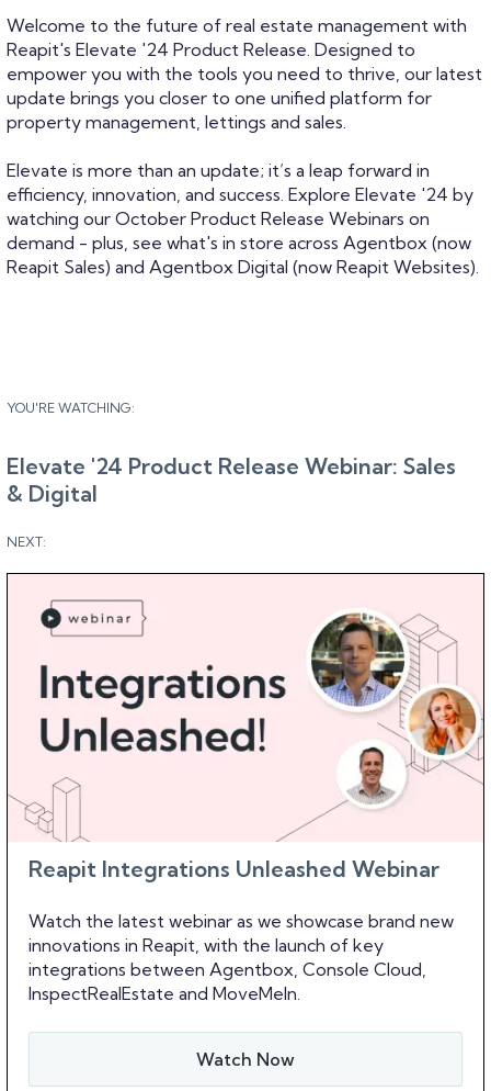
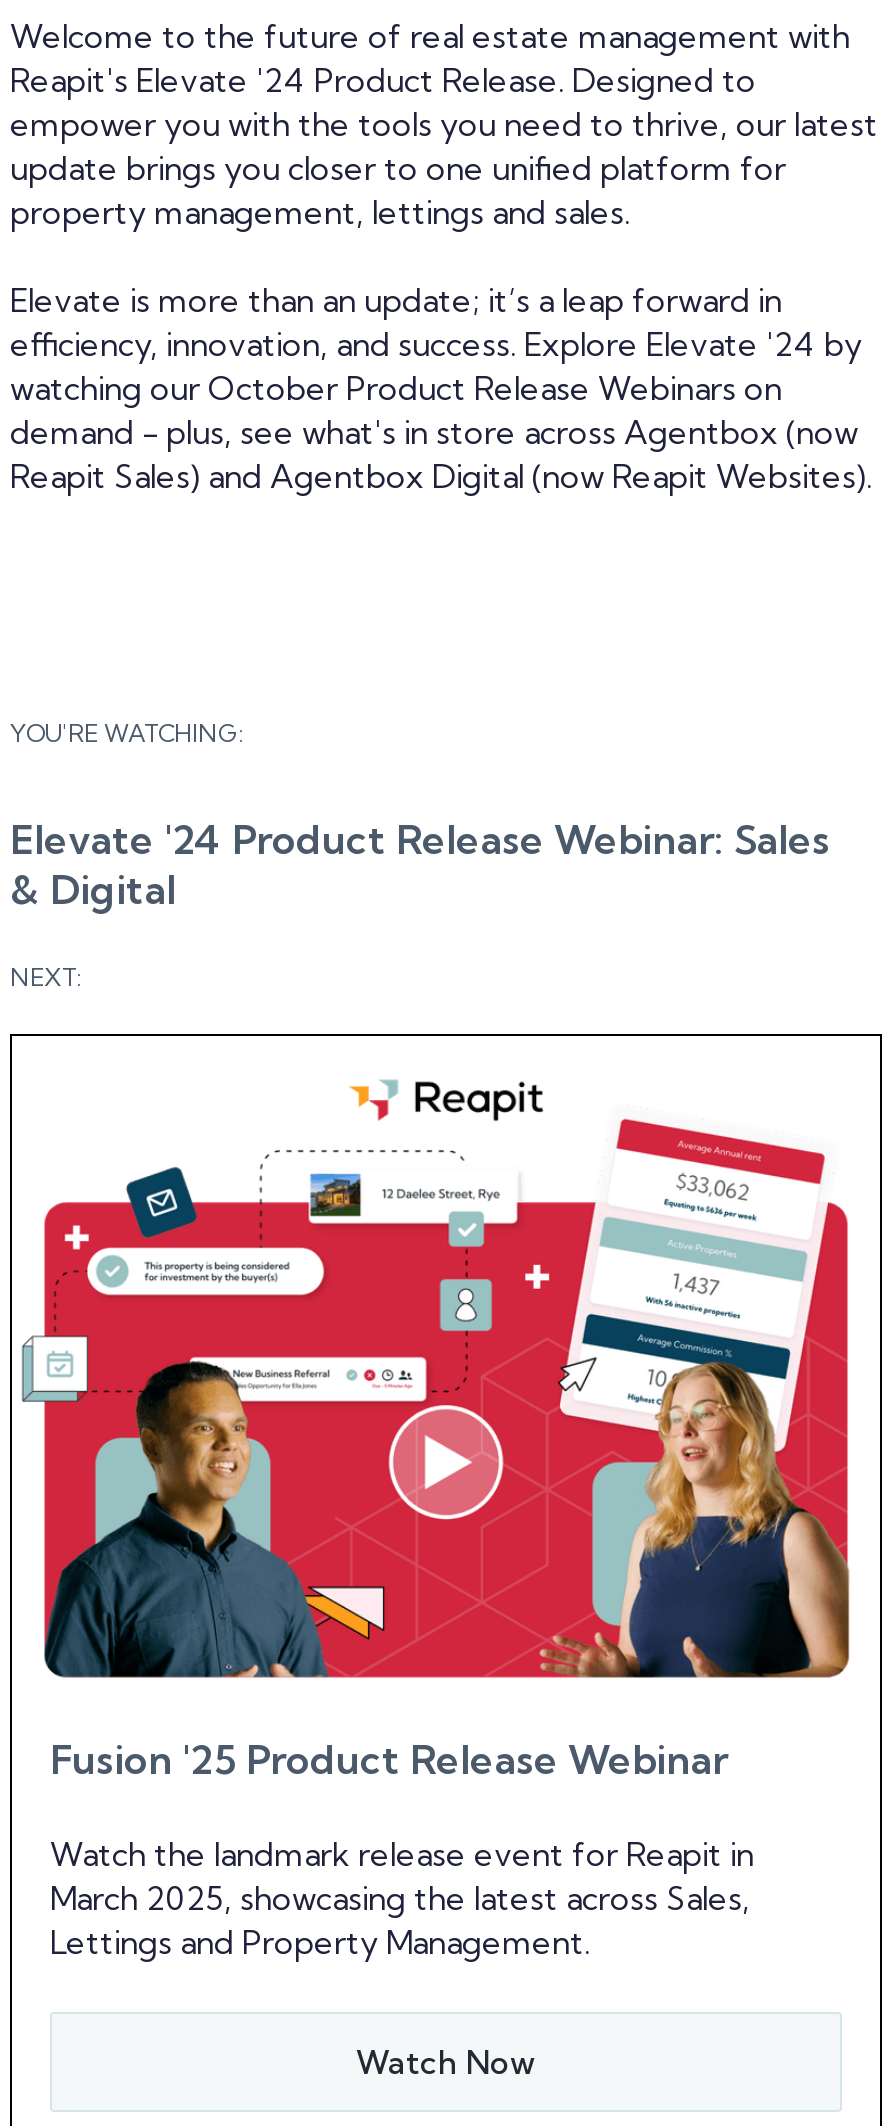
[9,598,483,847] [image] -> [20,1078,850,1634] [image]
[28,855,439,882] Reapit Integrations Unleashed Webinar -> [50,1734,728,1784] Fusion '25 Product Release Webinar
[28,910,454,1004] Watch the latest webinar as we showcase brand new | innovations in Reapit, with the launch of key | integrations between Agentbox, Console Cloud, | InspectRealEstate and MoveMeIn. -> [50,1834,754,1962] Watch the landmark release event for Reapit in | March 2025, showcasing the latest across Sales, | Lettings and Property Management.

